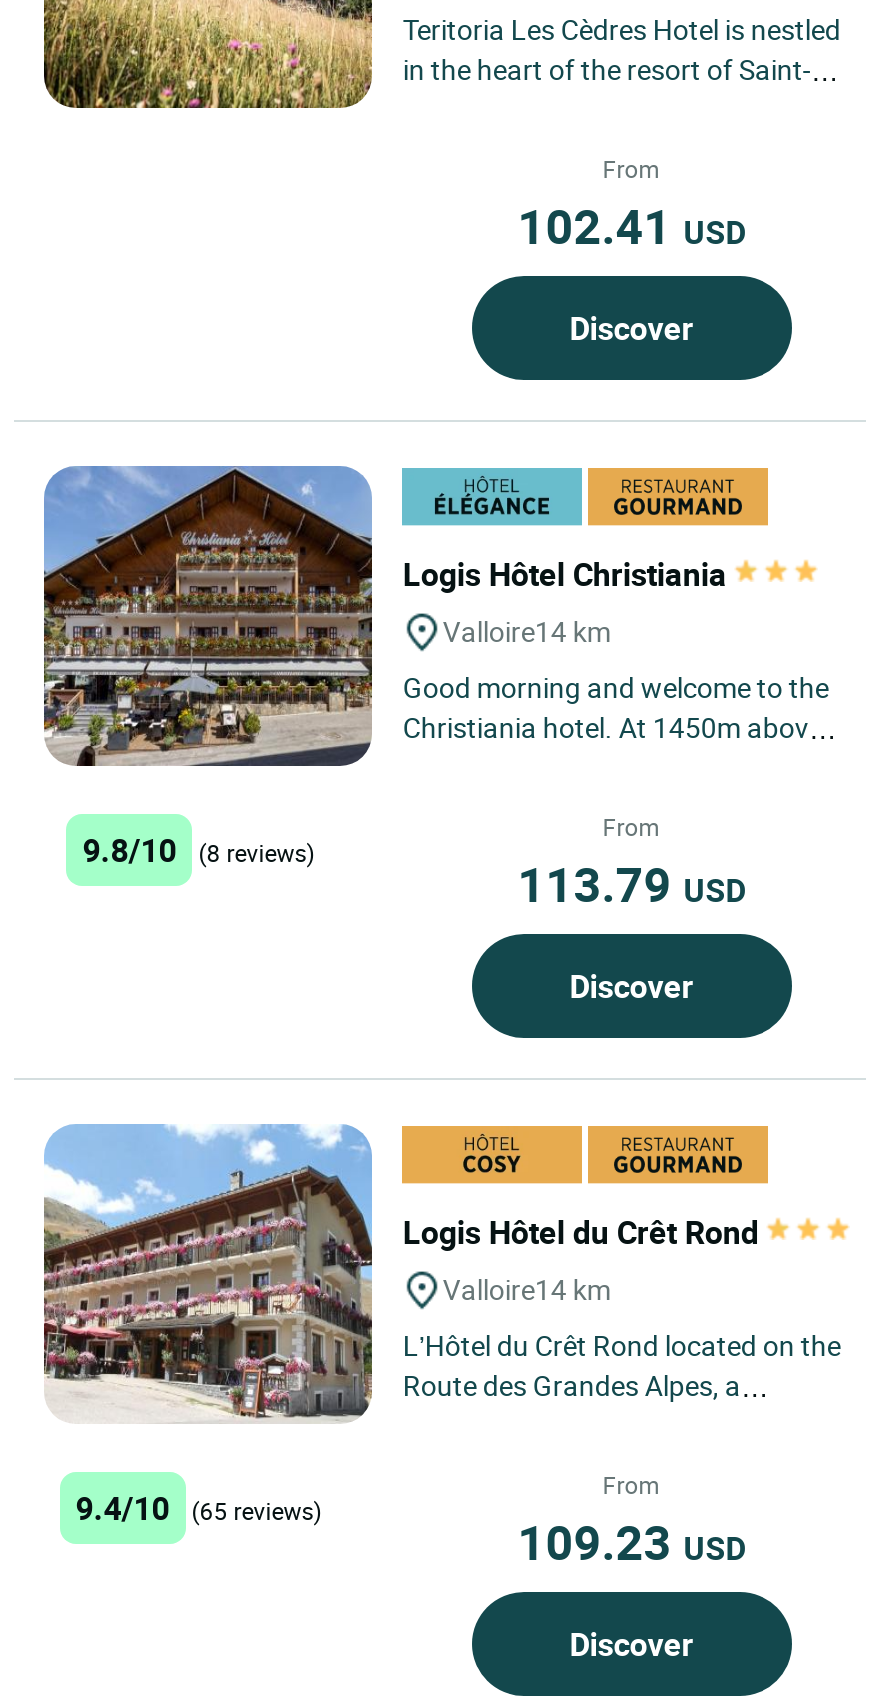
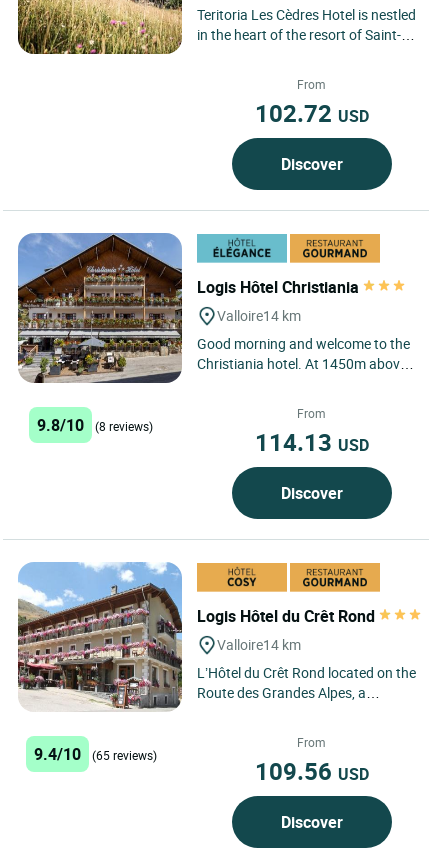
[517,194,745,258] 102.41 USD -> [255,97,369,129] 102.72 USD
[517,852,745,916] 113.79 USD -> [255,426,369,458] 114.13 USD
[517,1510,745,1574] 109.23 USD -> [255,755,369,787] 109.56 USD

